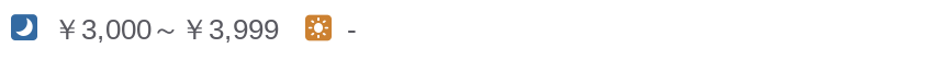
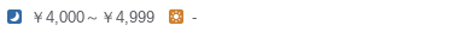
[53,14,279,47] ￥3,000～￥3,999 -> [30,9,154,27] ￥4,000～￥4,999

